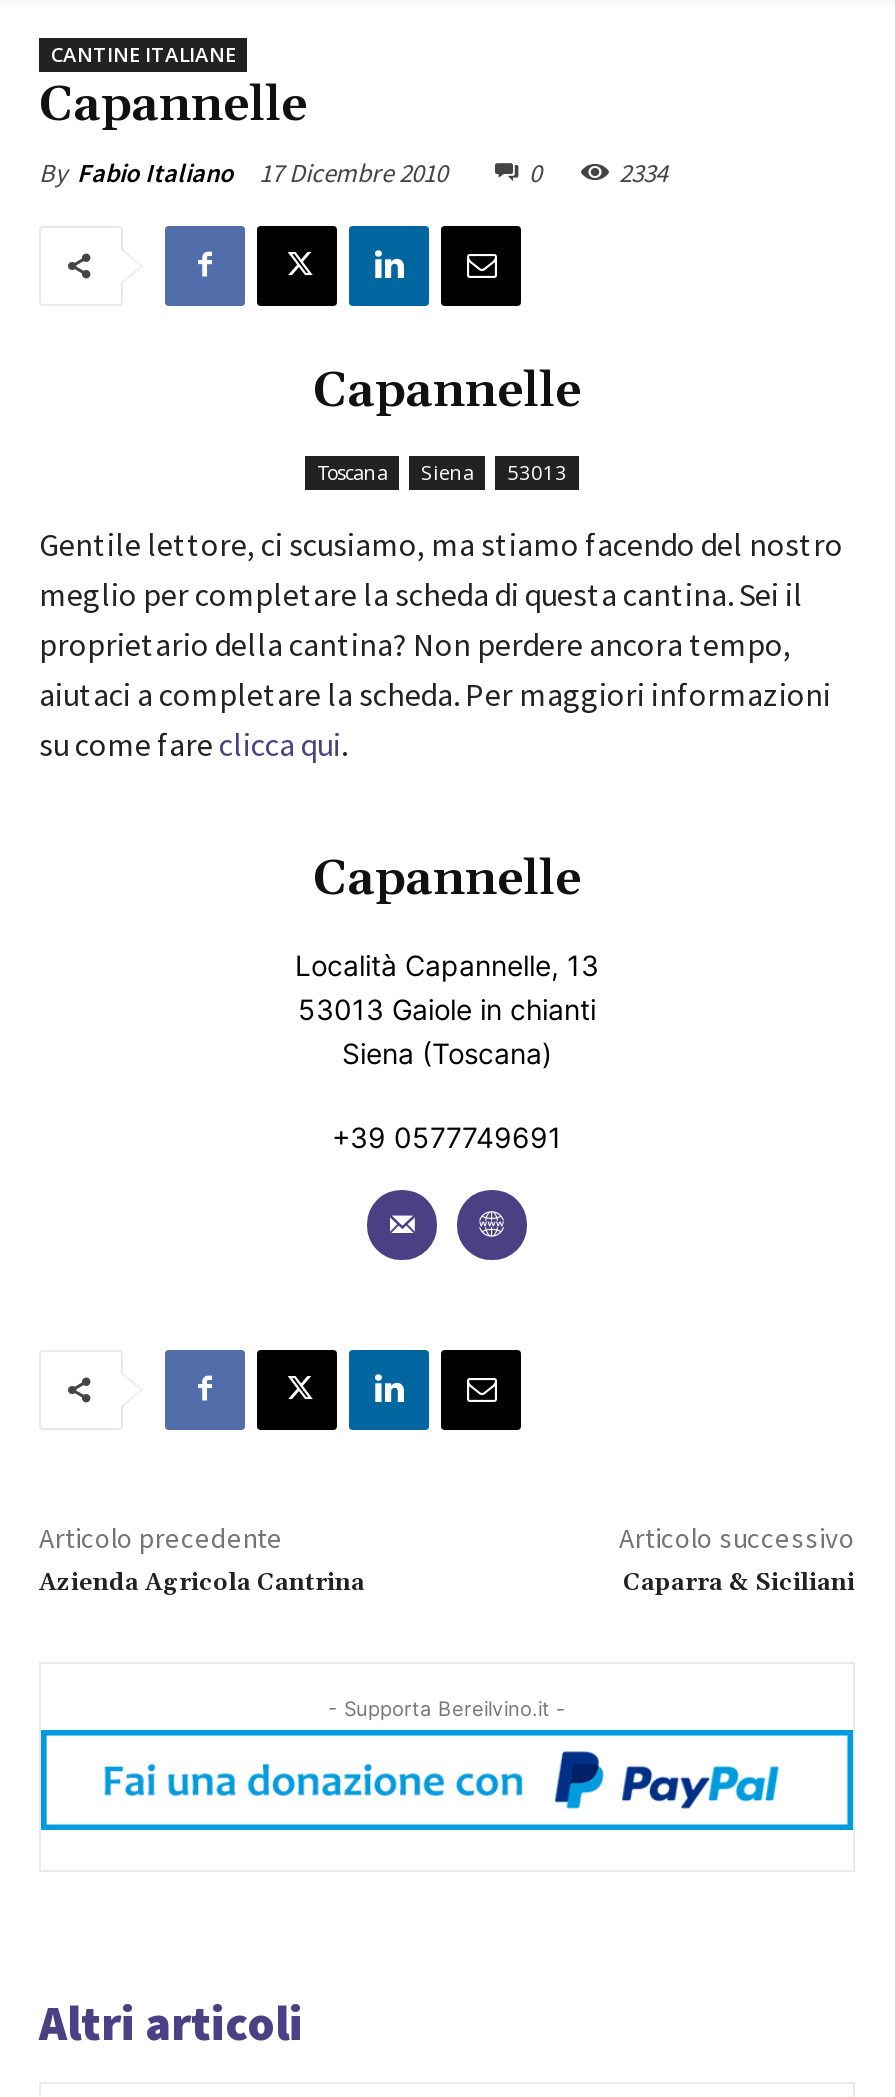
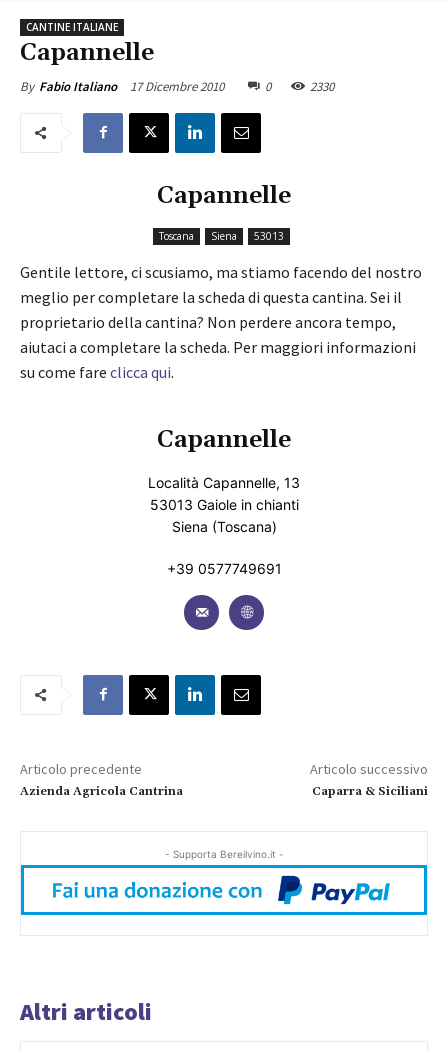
[619,155,667,189] 2334 -> [310,77,334,94] 2330

